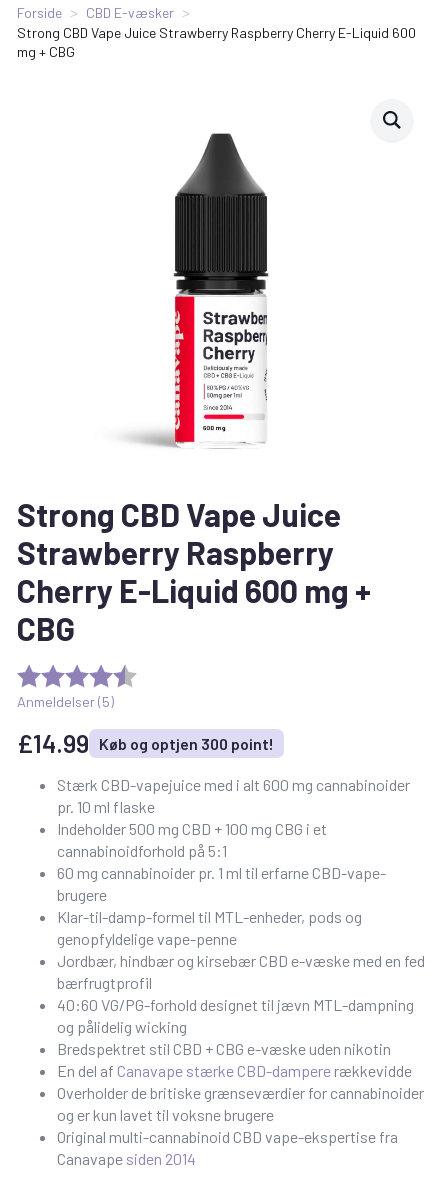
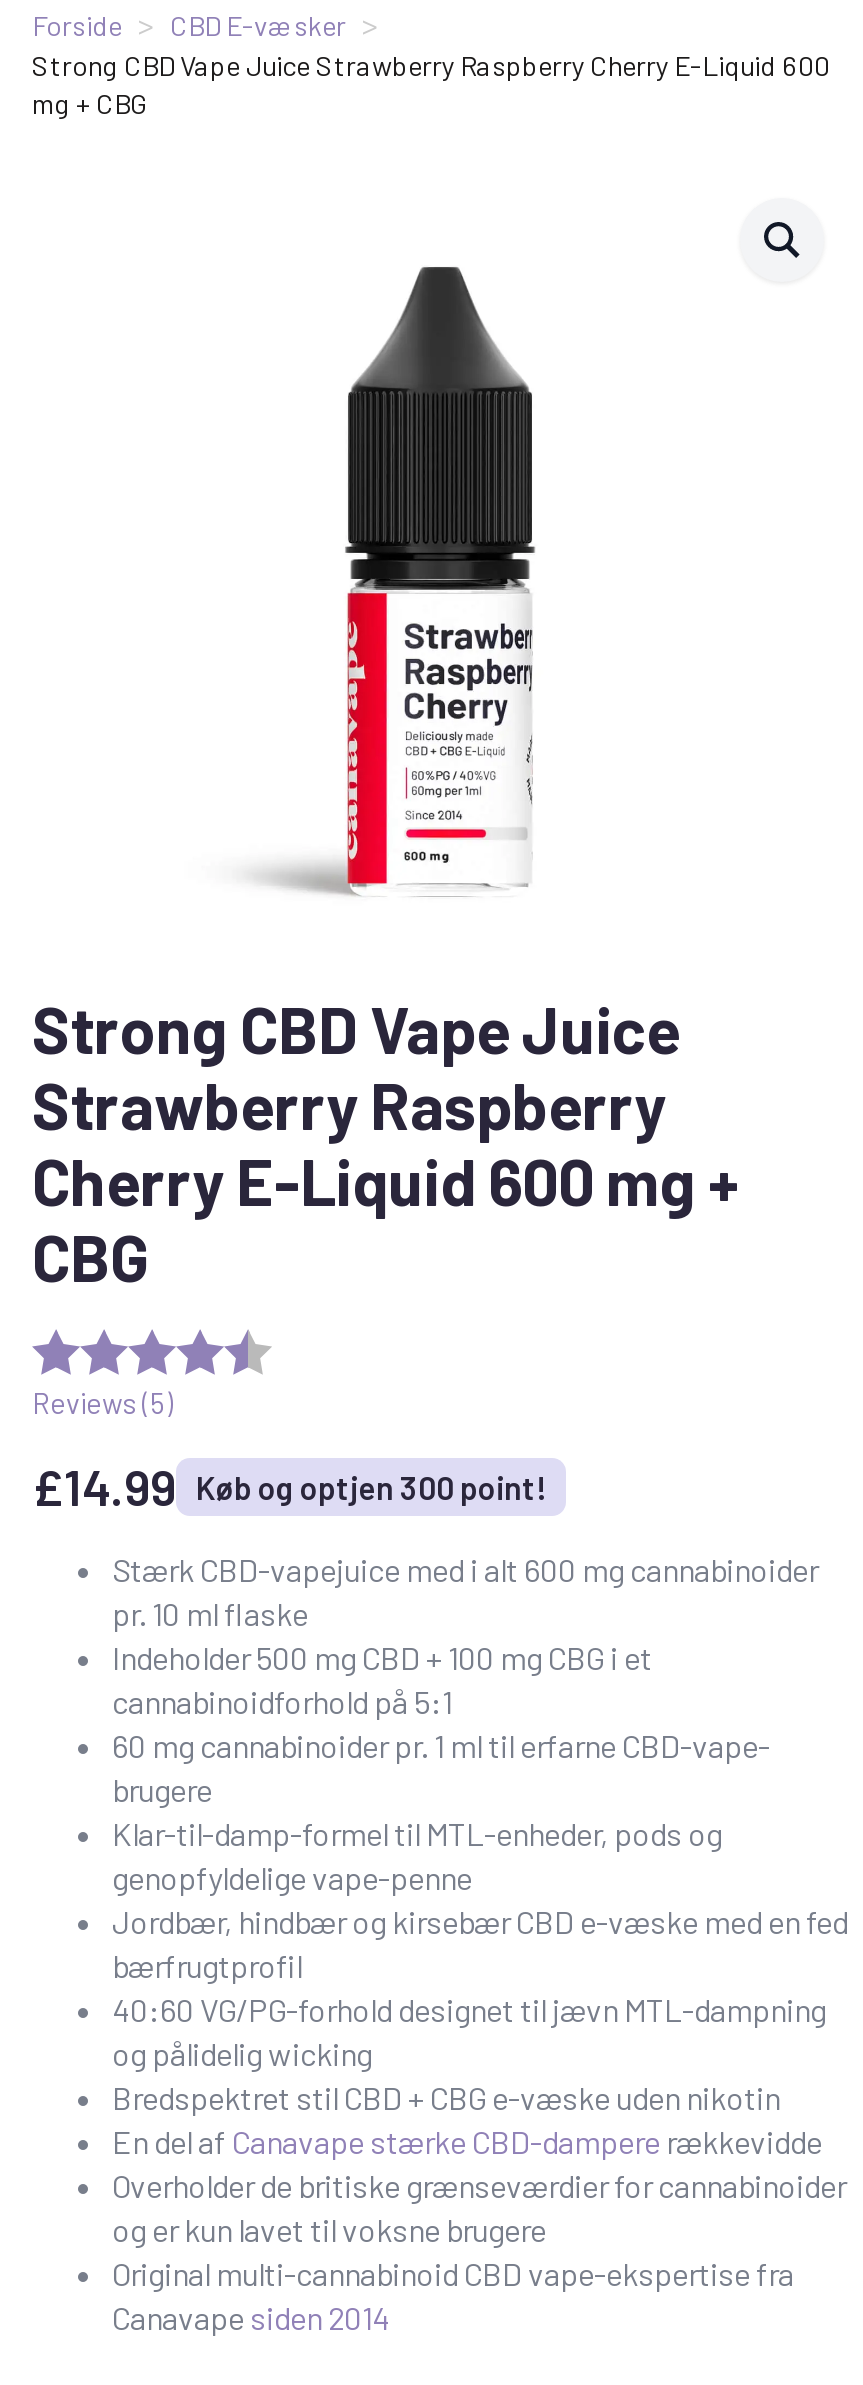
[17,693,114,710] Anmeldelser (5) -> [32,1386,174,1420] Reviews (5)

